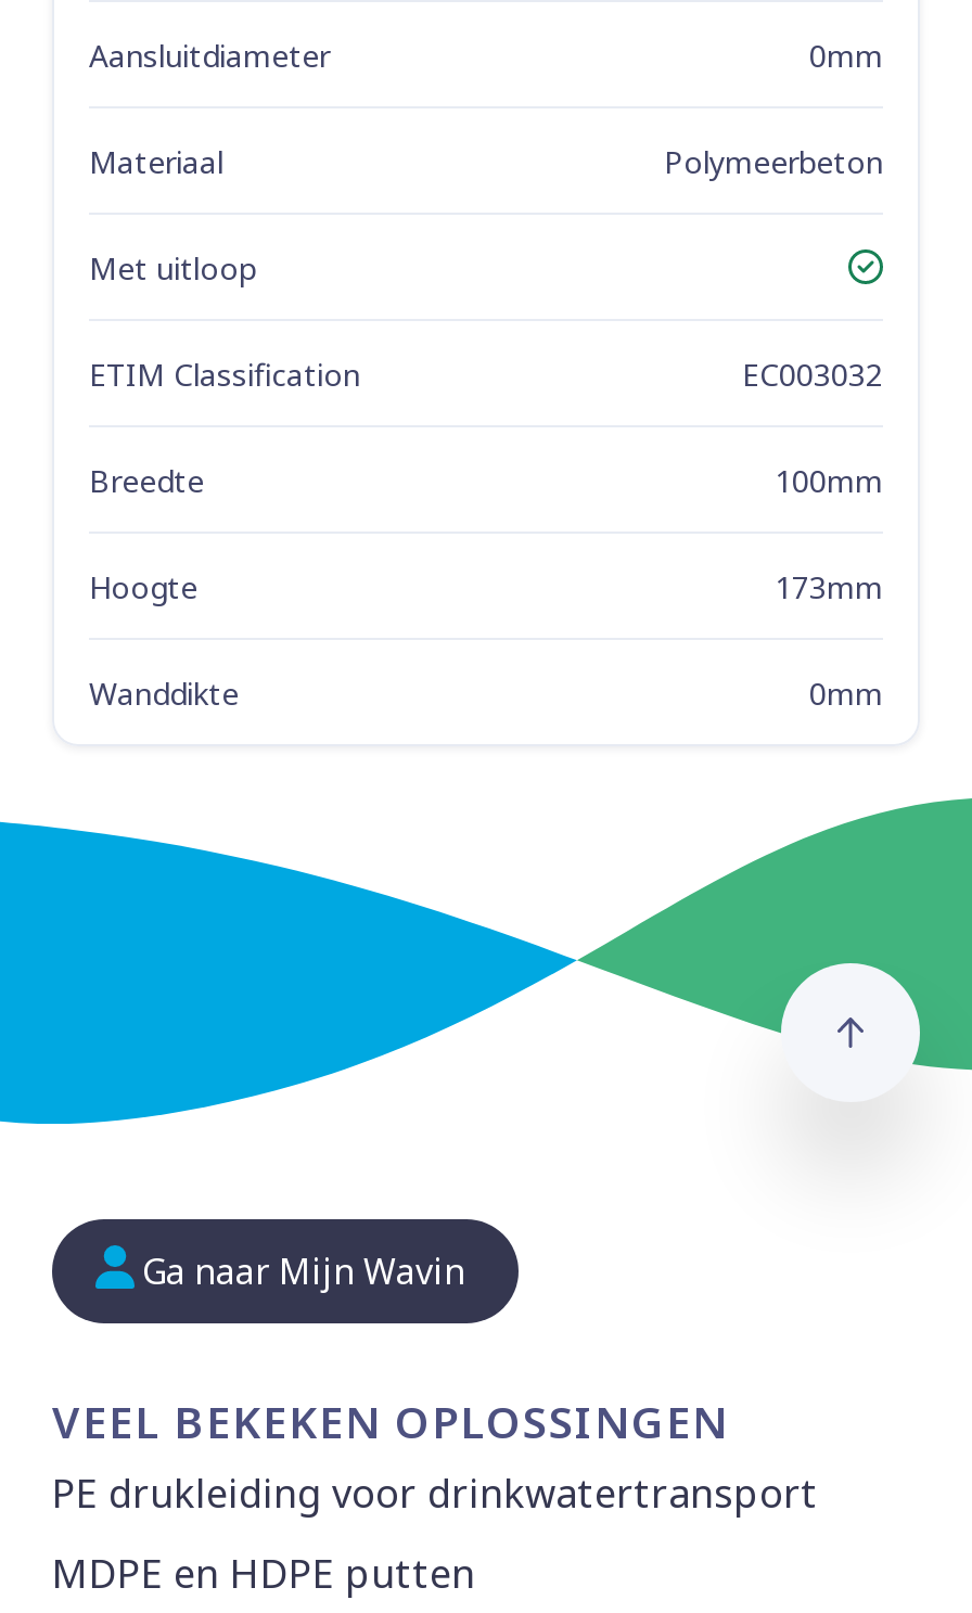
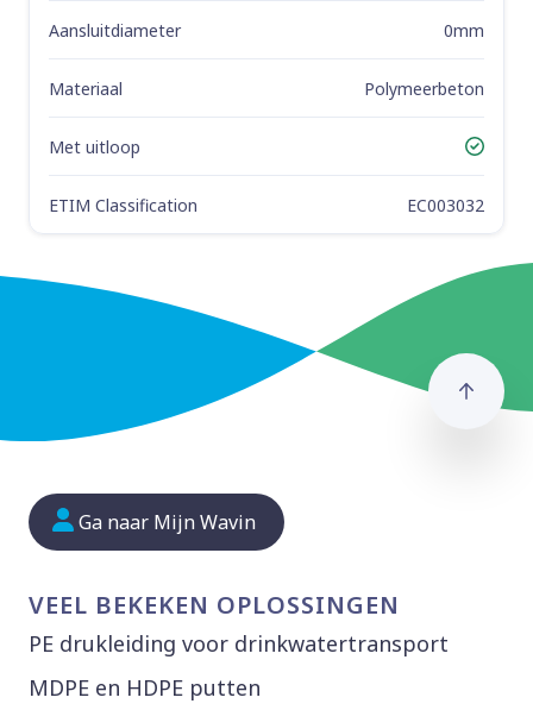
[89,459,883,713] Breedte | 100mm | Hoogte | 173mm | Wanddikte | 0mm -> none

